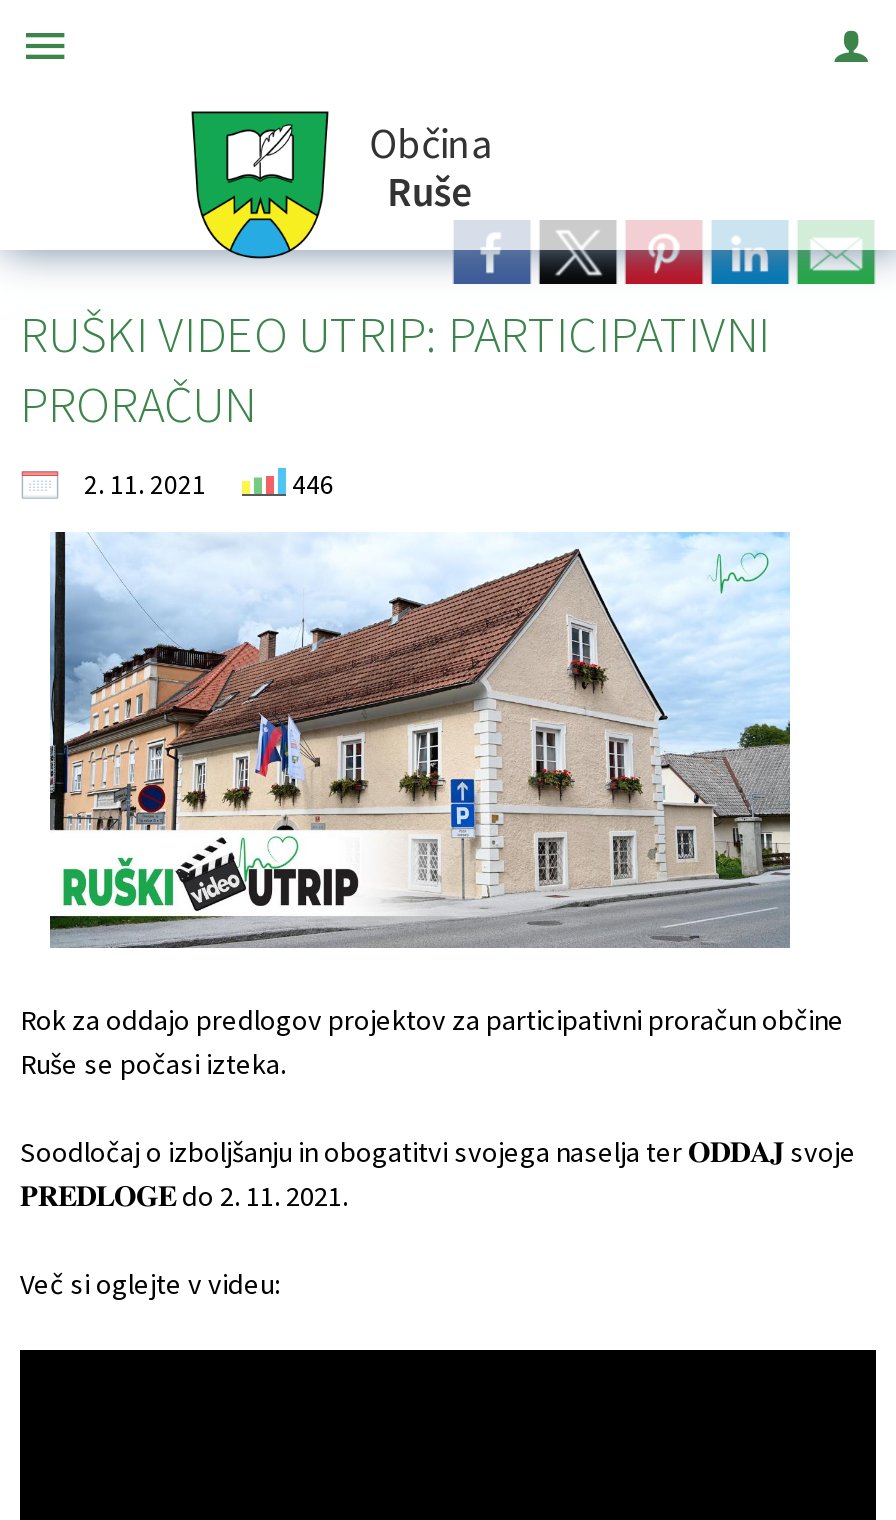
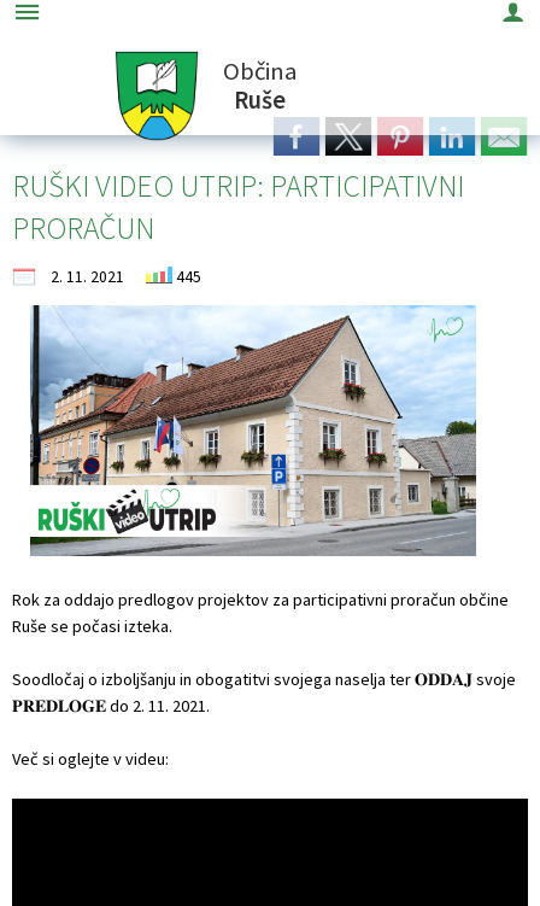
[292,468,334,502] 446 -> [176,267,201,287] 445

